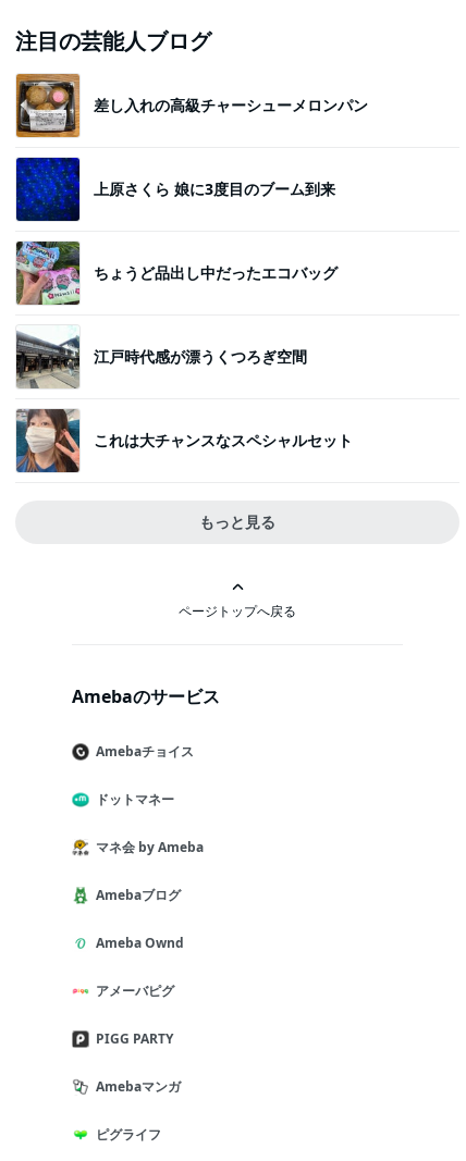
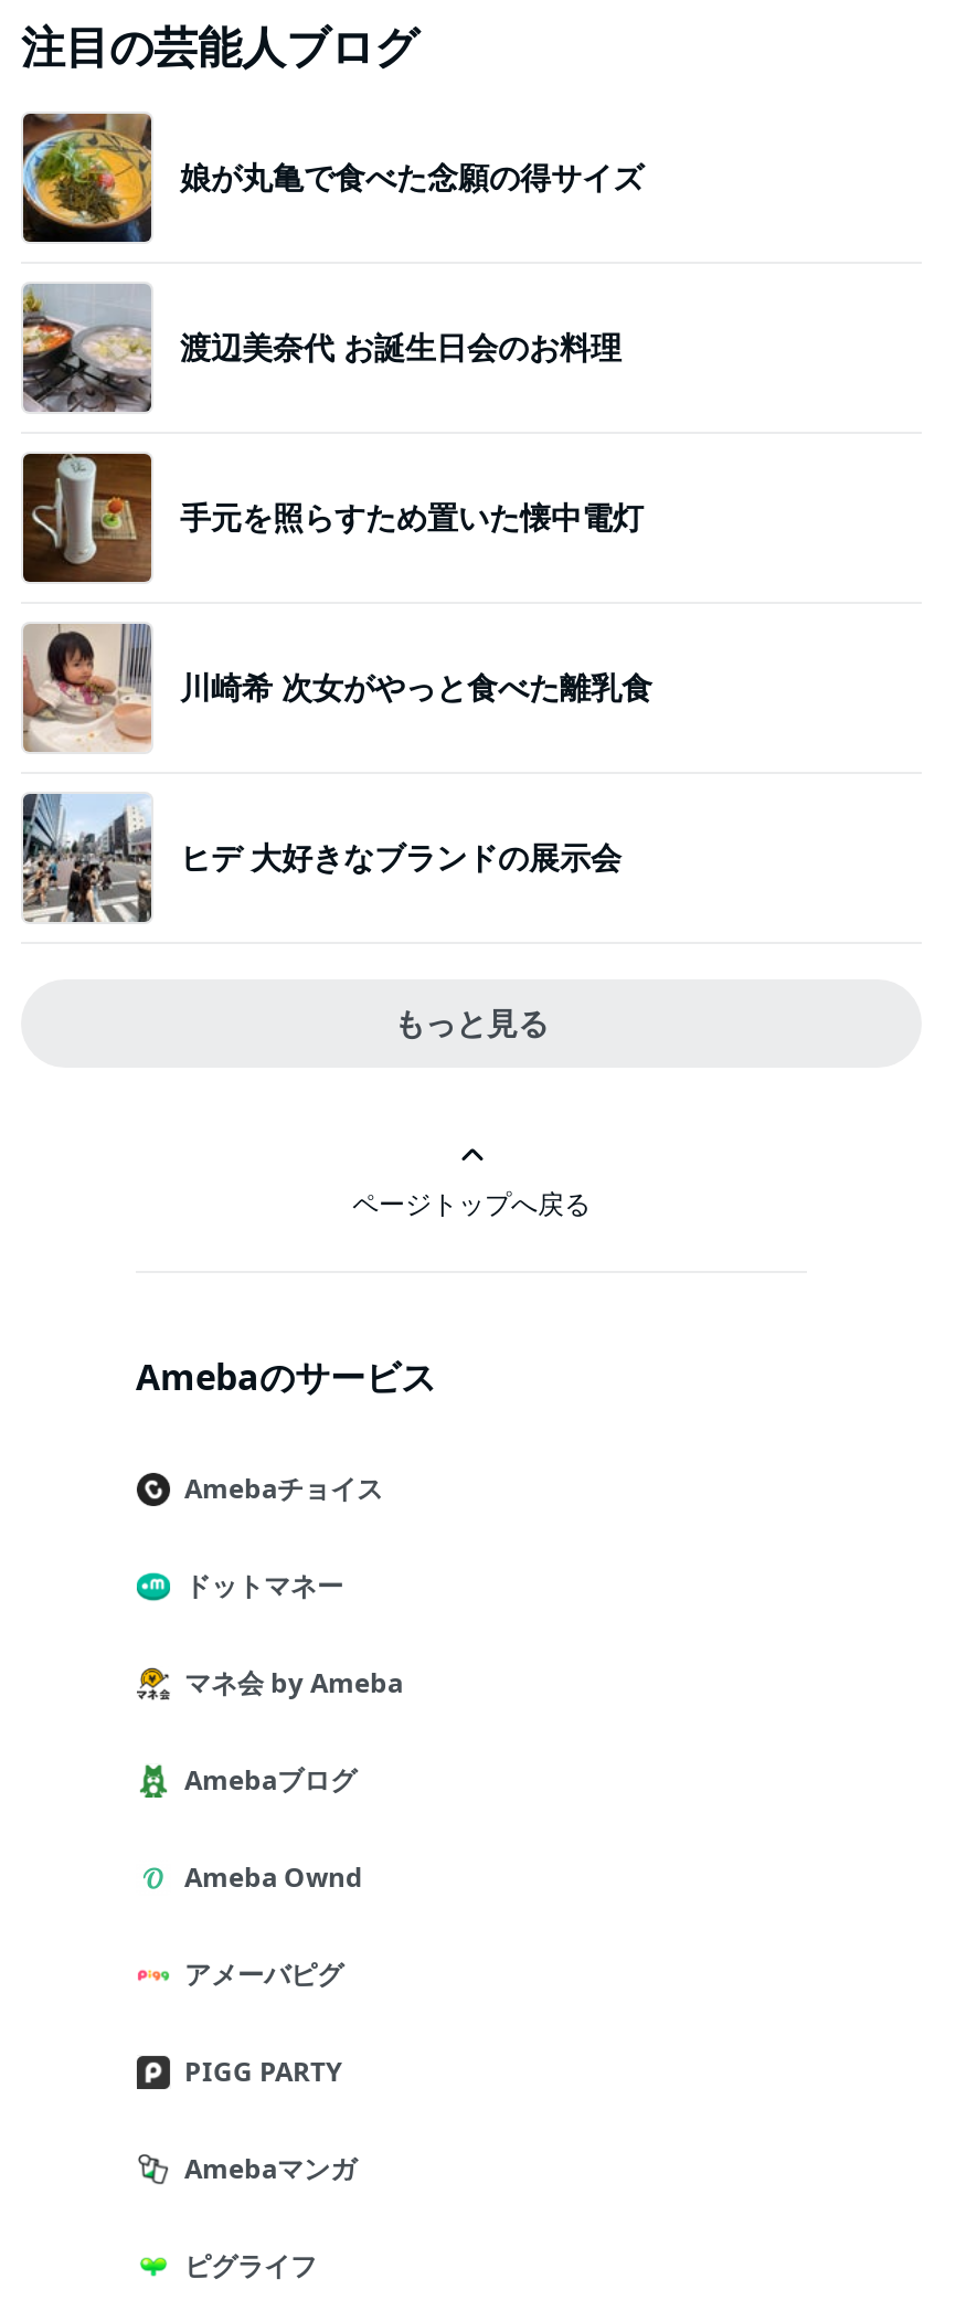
[15,73,368,138] [image] | 差し入れの高級チャーシューメロンパン -> [21,112,644,244] [image] | 娘が丸亀で食べた念願の得サイズ
[15,157,335,222] [image] | 上原さくら 娘に3度目のブーム到来 -> [21,284,622,414] [image] | 渡辺美奈代 お誕生日会のお料理
[15,240,338,306] [image] | ちょうど品出し中だったエコバッグ -> [21,452,644,584] [image] | 手元を照らすため置いた懐中電灯
[15,325,307,390] [image] | 江戸時代感が漂うくつろぎ空間 -> [21,622,652,752] [image] | 川崎希 次女がやっと食べた離乳食
[15,408,353,473] [image] | これは大チャンスなスペシャルセット -> [21,794,622,924] [image] | ヒデ 大好きなブランドの展示会

